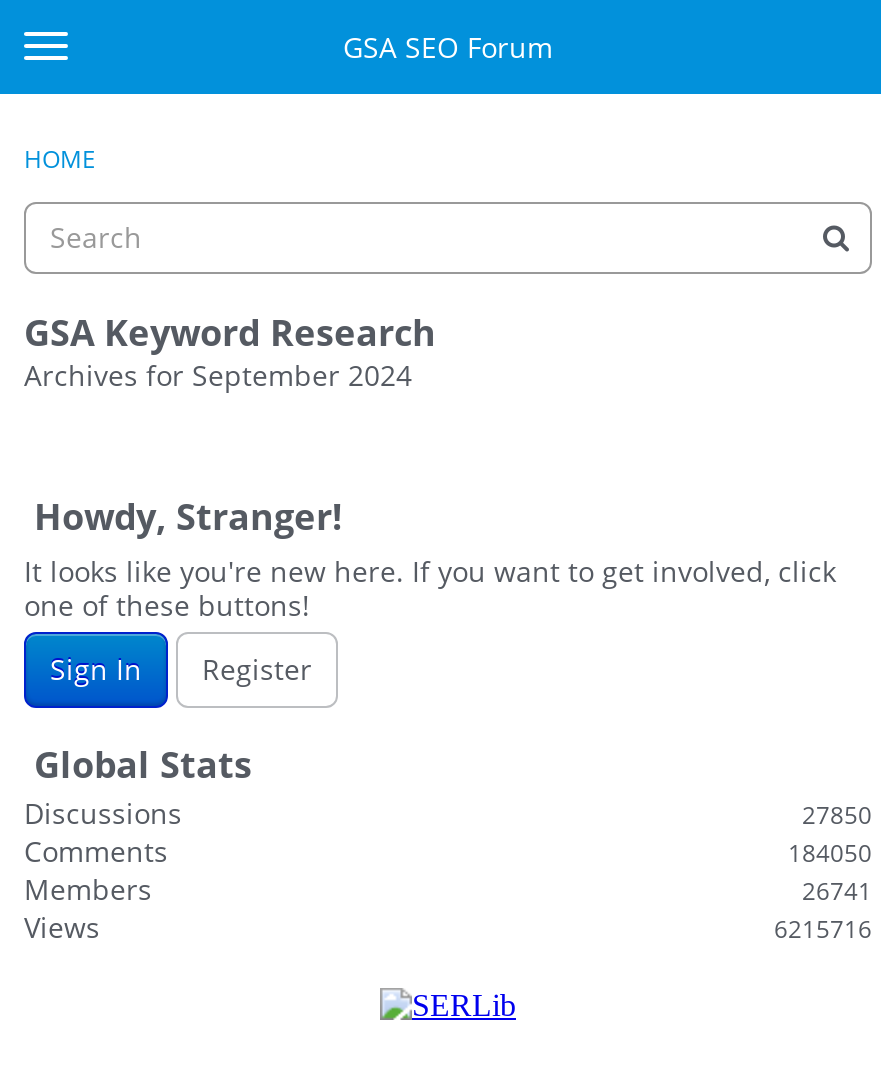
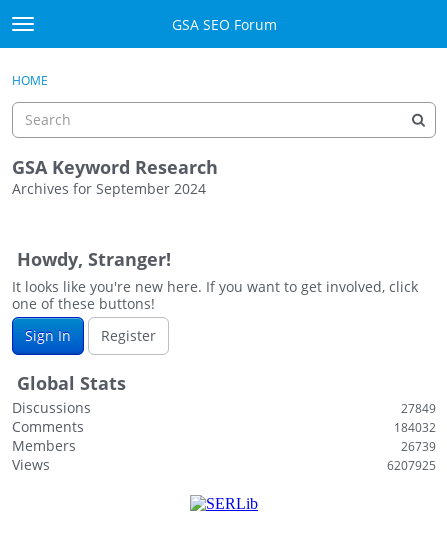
[802,798,872,832] 27850 -> [401,400,436,417] 27849
[788,836,872,870] 184050 -> [394,419,436,436] 184032
[802,874,872,908] 26741 -> [401,438,436,455] 26739
[774,912,872,946] 6215716 -> [387,457,436,474] 6207925

